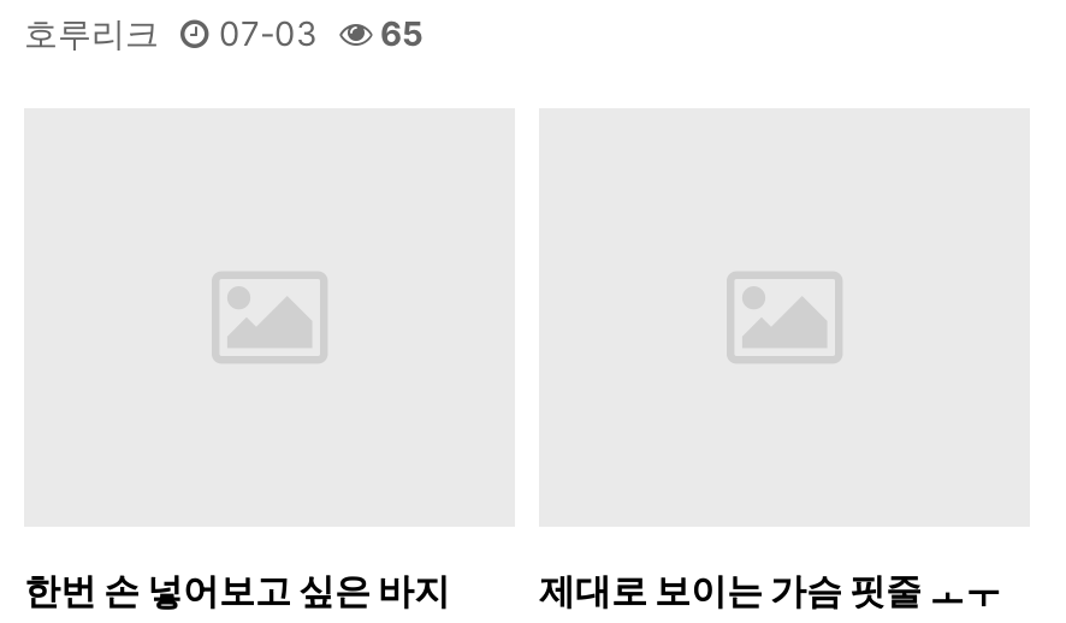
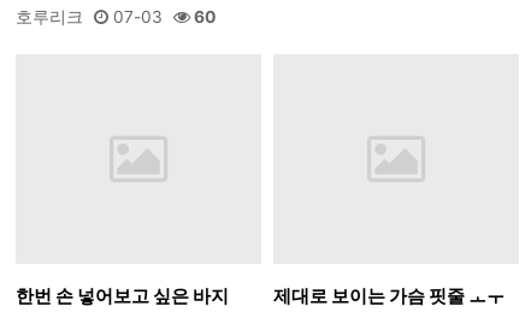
[24,15,424,53] 호루리크 07-03 65 -> [16,7,217,27] 호루리크 07-03 60

